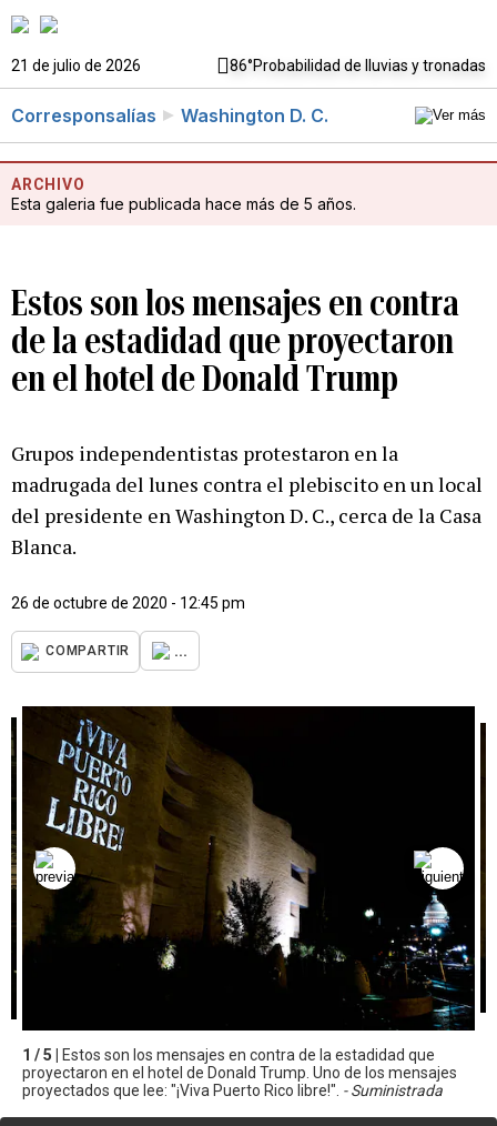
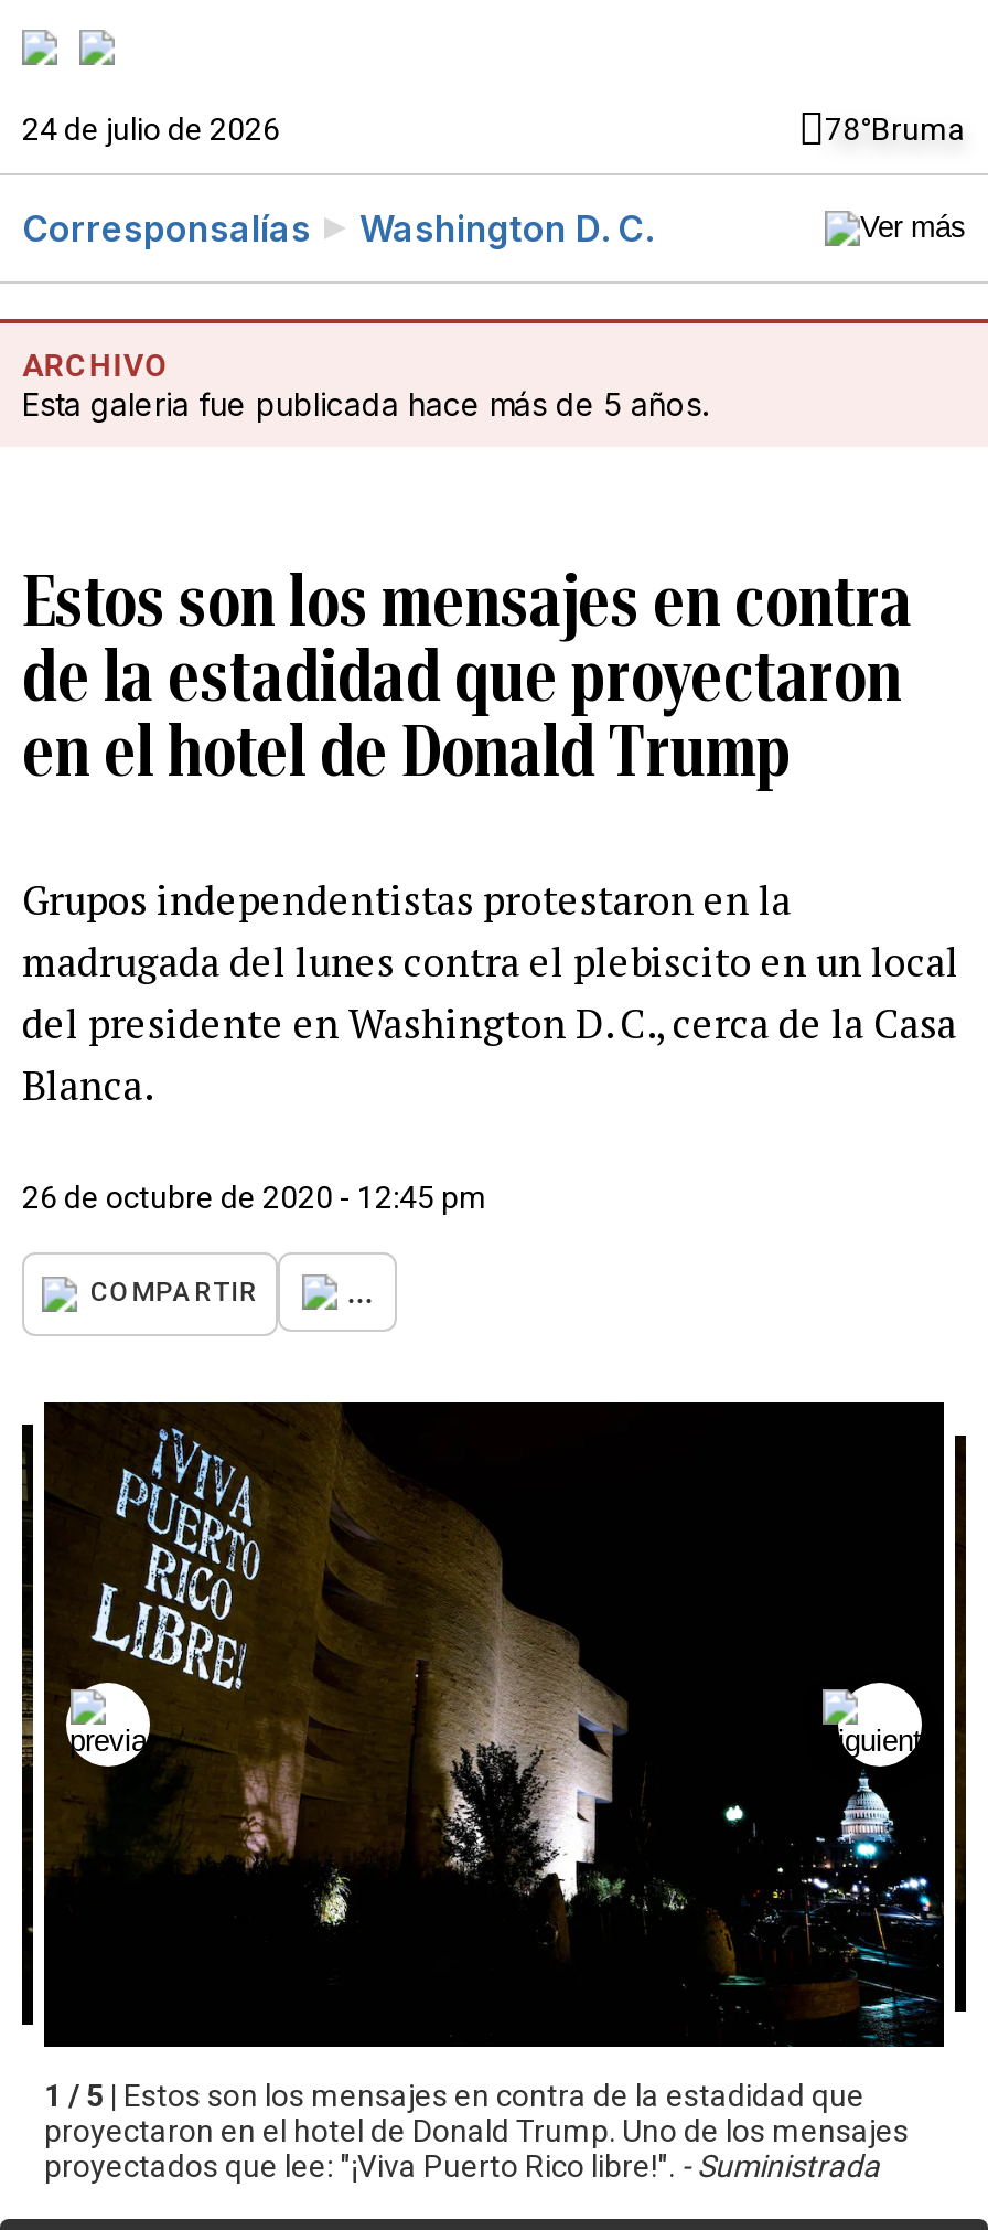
[11,57,486,74] 21 de julio de 2026 | 86°Probabilidad de lluvias y tronadas -> [22,111,966,147] 24 de julio de 2026 | 78°Bruma

